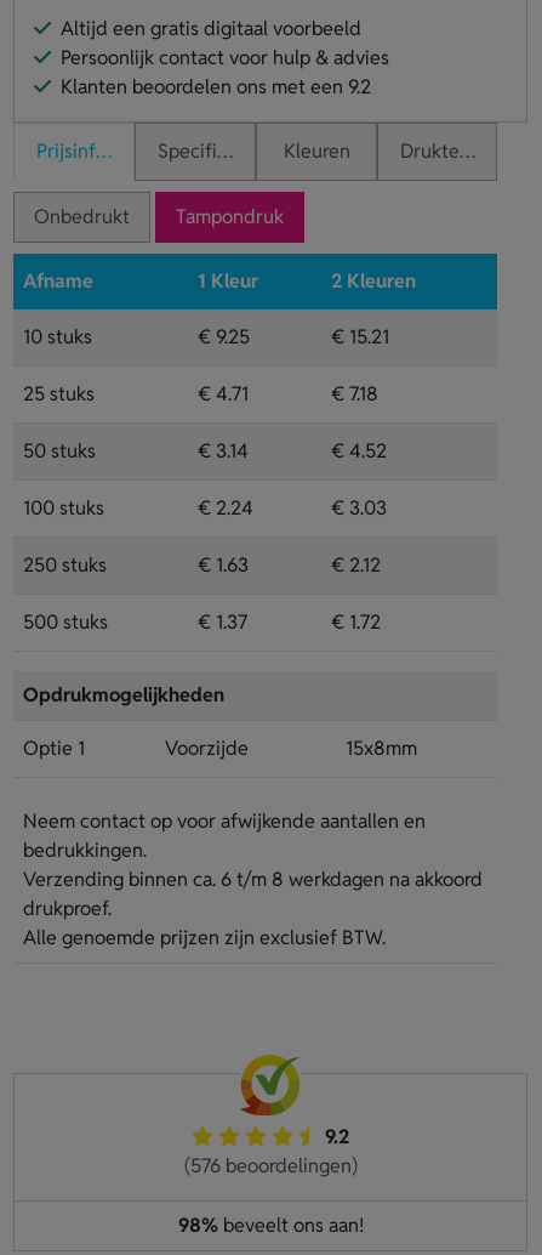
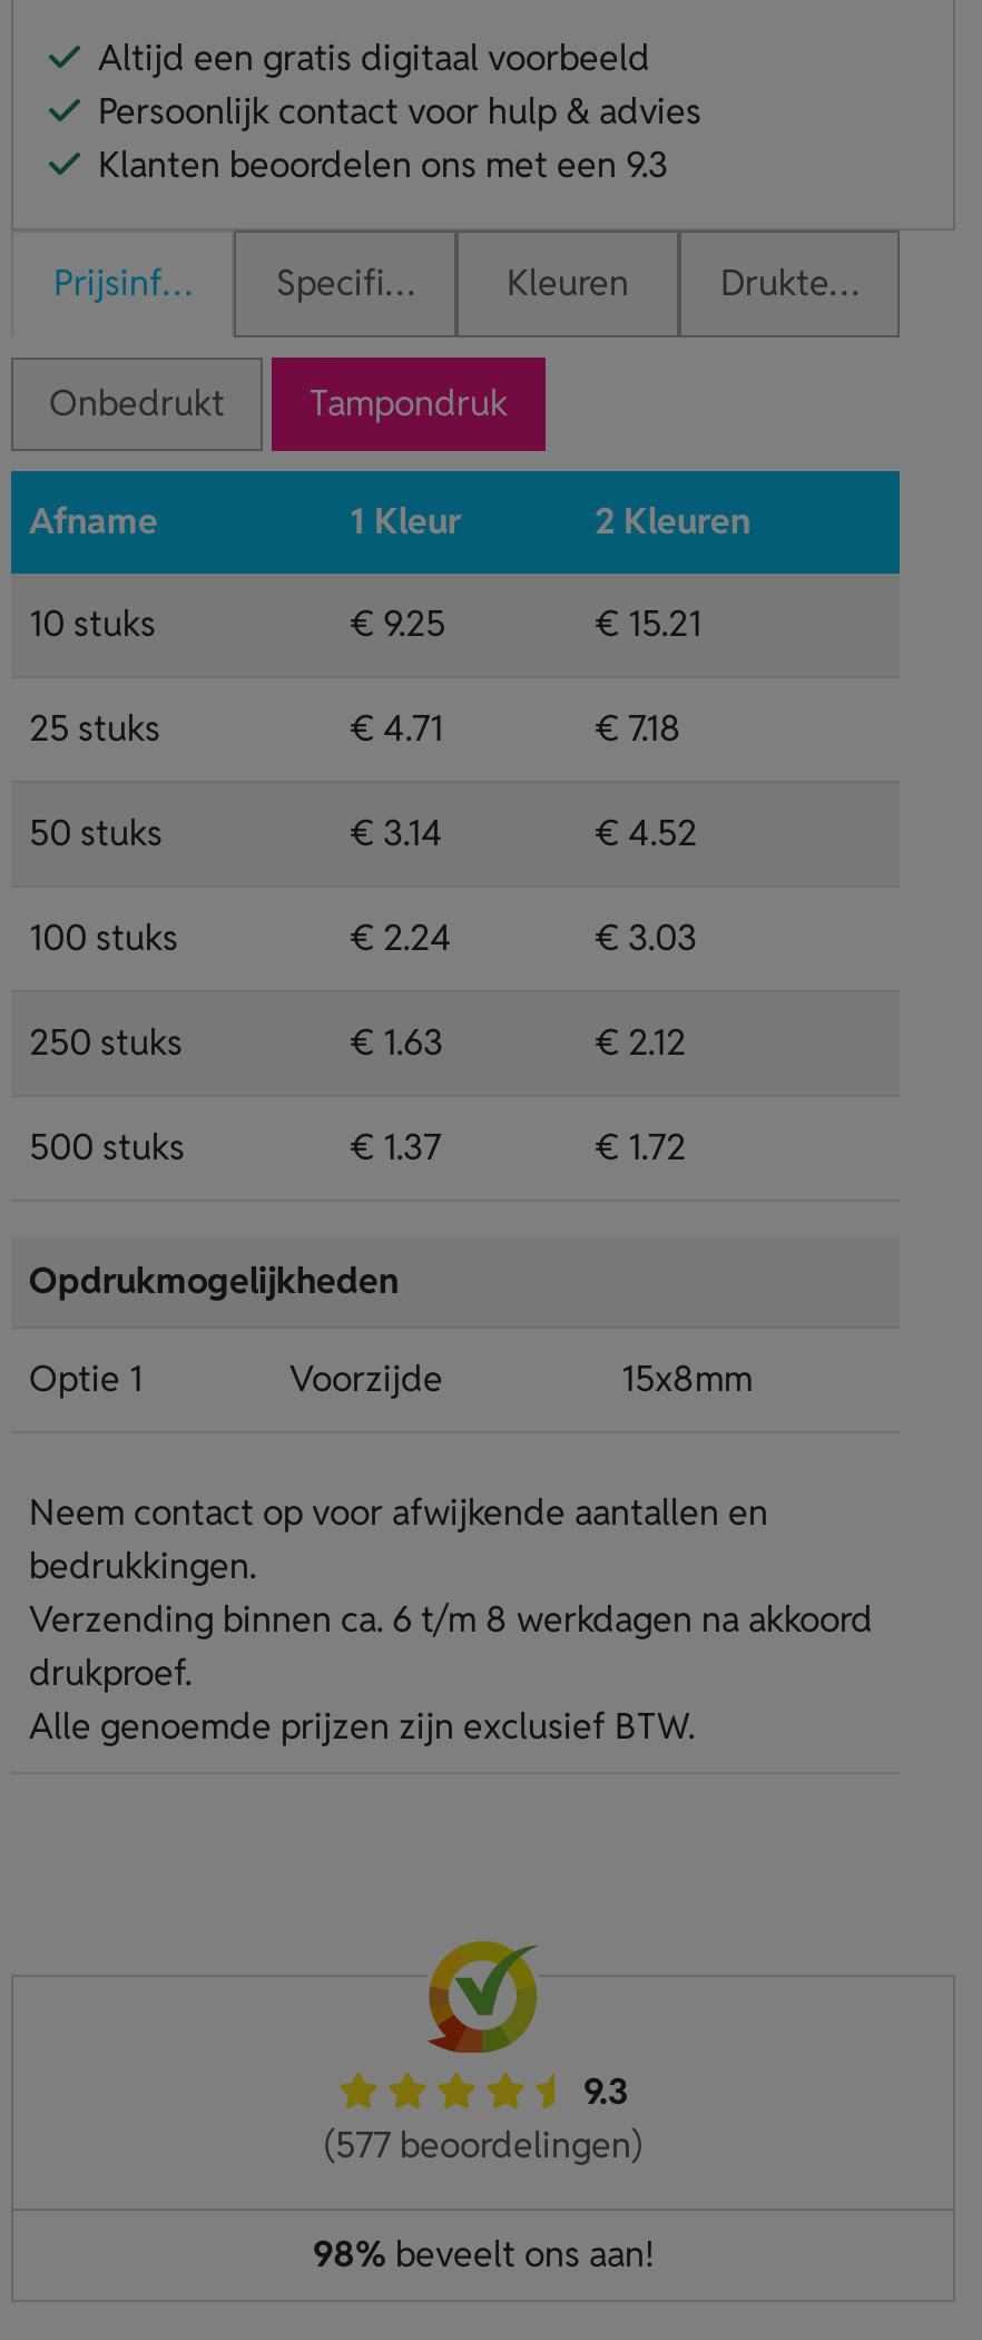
[61,74,371,99] Klanten beoordelen ons met een 9.2 -> [98,141,668,188] Klanten beoordelen ons met een 9.3
[325,1124,349,1149] 9.2 -> [583,2068,628,2115] 9.3
[184,1153,357,1178] (576 beoordelingen) -> [324,2121,642,2168] (577 beoordelingen)

